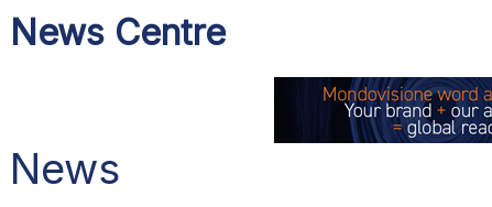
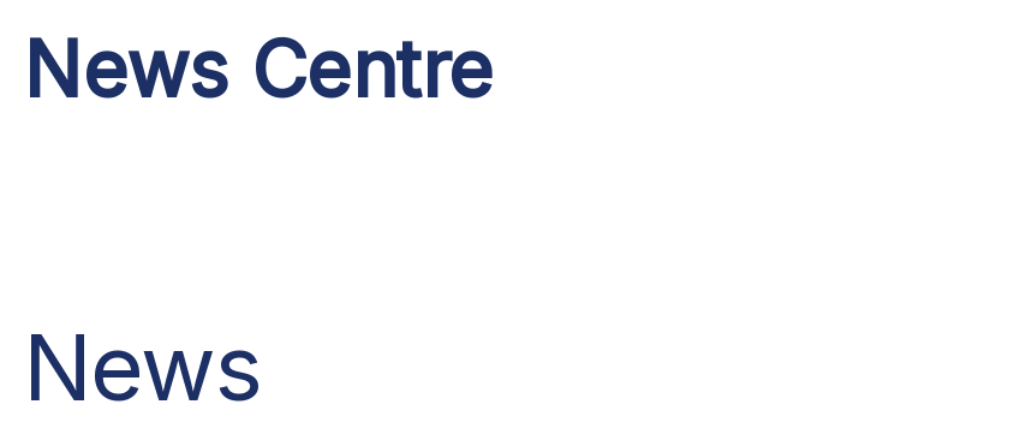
[273,76,489,144] [image] -> none

